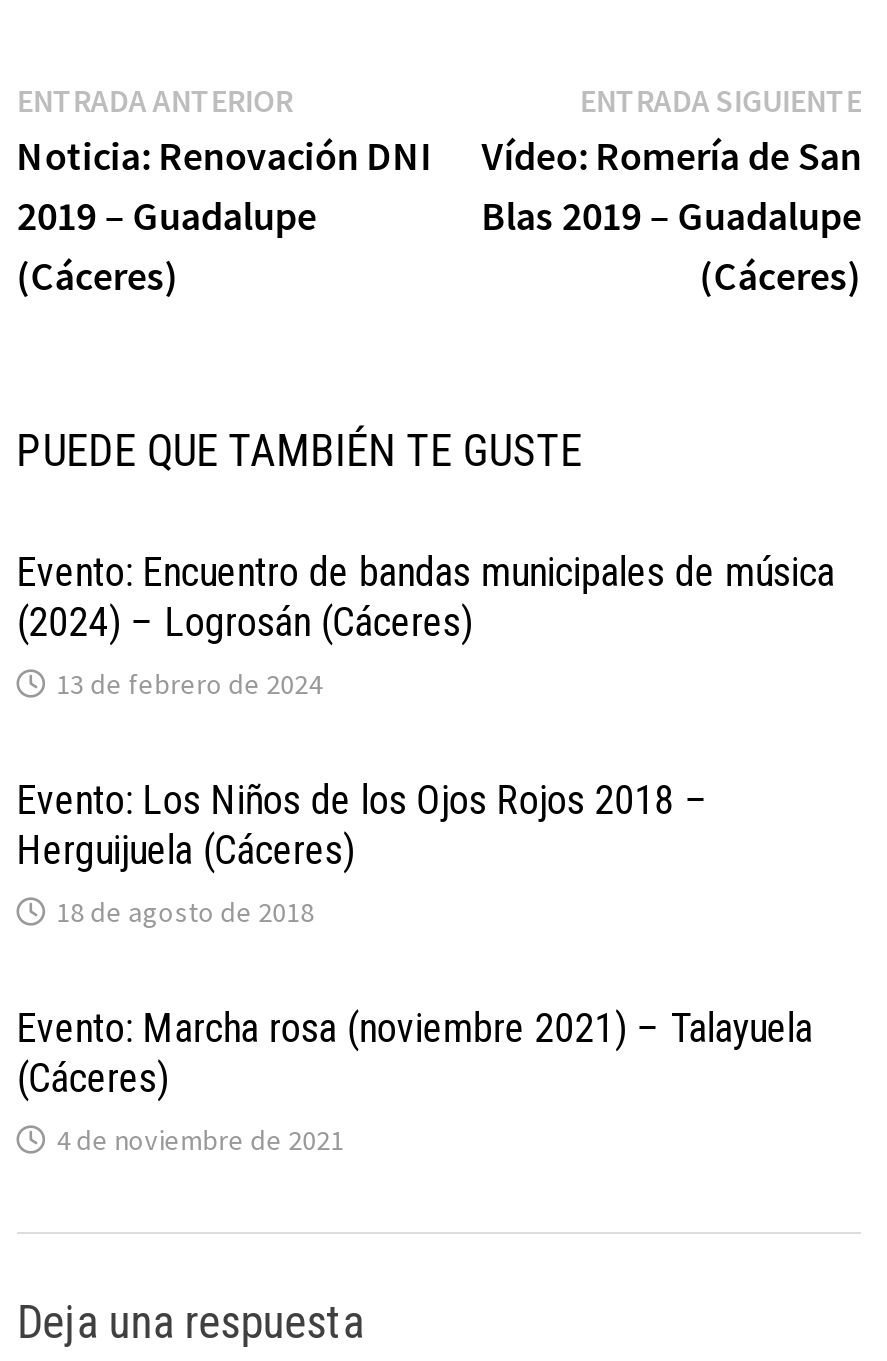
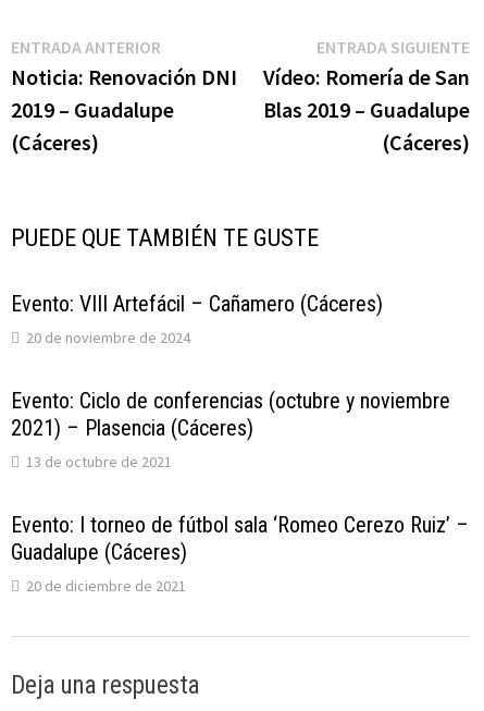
[17,548,835,702] Evento: Encuentro de bandas municipales de música | (2024) – Logrosán (Cáceres) | 13 de febrero de 2024 -> [11,291,383,348] Evento: VIII Artefácil – Cañamero (Cáceres) | 20 de noviembre de 2024
[17,776,709,930] Evento: Los Niños de los Ojos Rojos 2018 – | Herguijuela (Cáceres) | 18 de agosto de 2018 -> [11,388,450,472] Evento: Ciclo de conferencias (octubre y noviembre | 2021) – Plasencia (Cáceres) | 13 de octubre de 2021
[17,1004,813,1158] Evento: Marcha rosa (noviembre 2021) – Talayuela | (Cáceres) | 4 de noviembre de 2021 -> [11,512,469,596] Evento: I torneo de fútbol sala ‘Romeo Cerezo Ruiz’ – | Guadalupe (Cáceres) | 20 de diciembre de 2021

